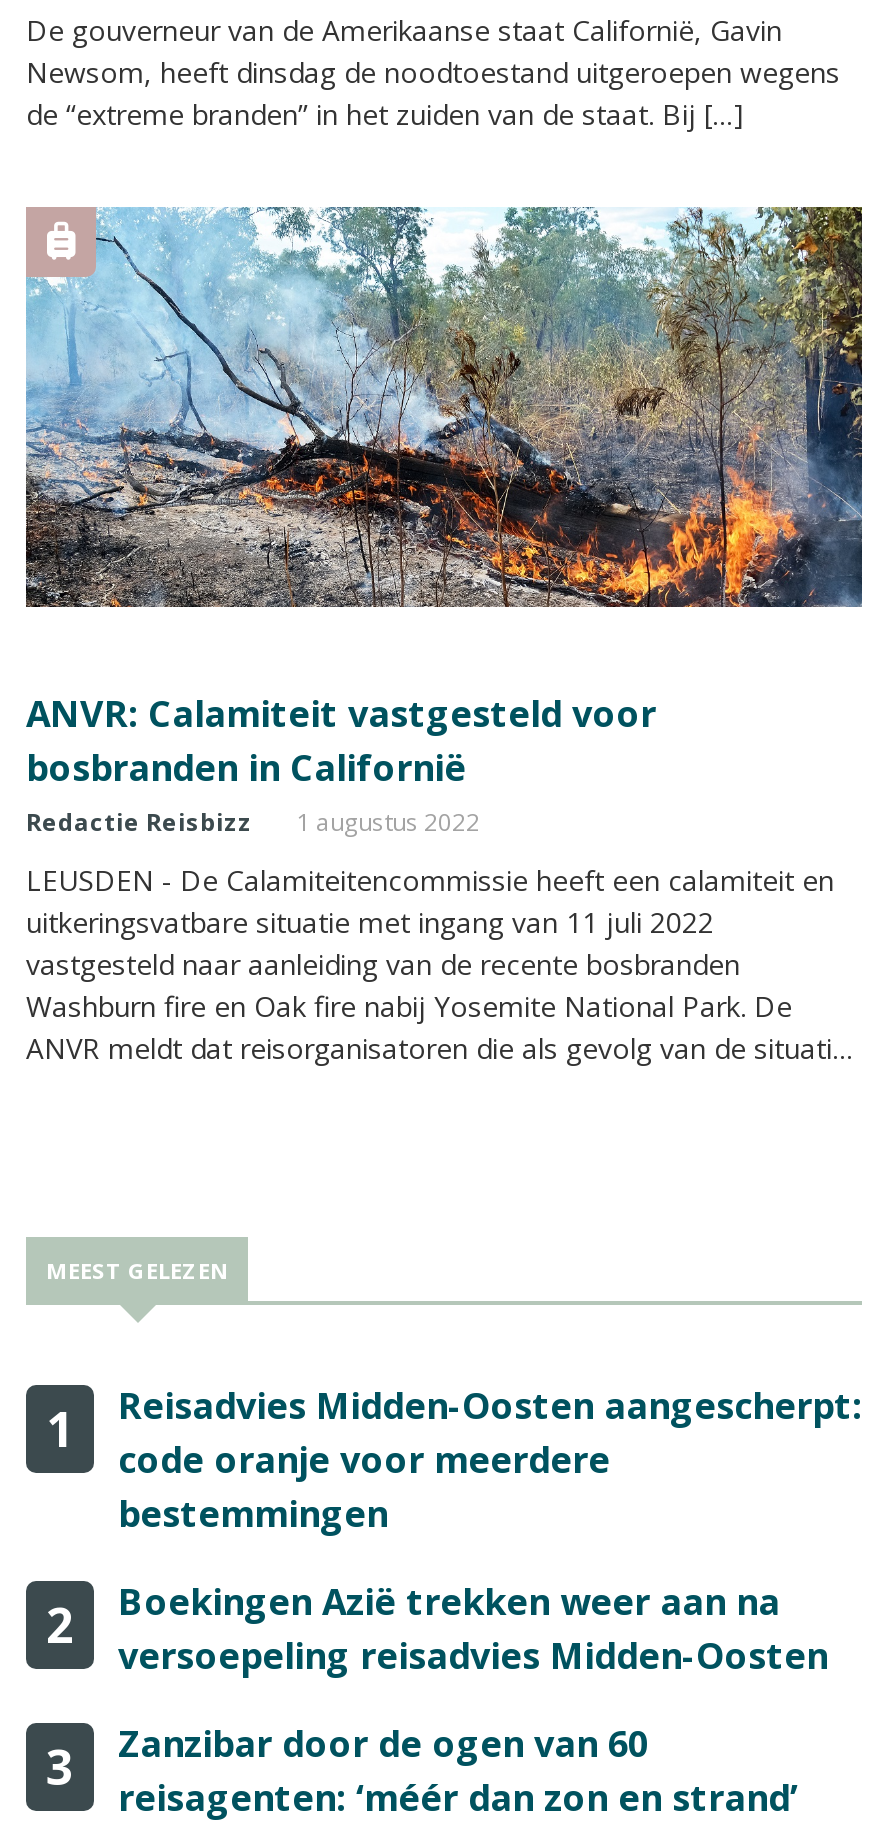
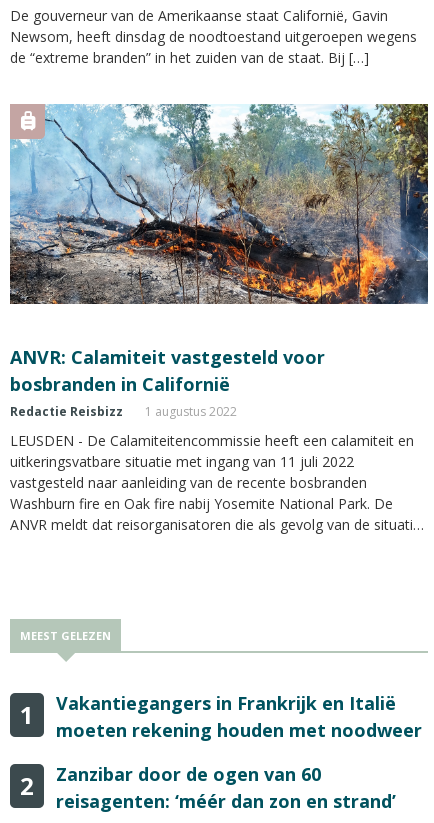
[118,1381,862,1537] Reisadvies Midden-Oosten aangescherpt: | code oranje voor meerdere | bestemmingen -> [56,691,422,742] Vakantiegangers in Frankrijk en Italië | moeten rekening houden met noodweer
[46,1577,828,1799] Boekingen Azië trekken weer aan na | versoepeling reisadvies Midden-Oosten | 3 -> none

